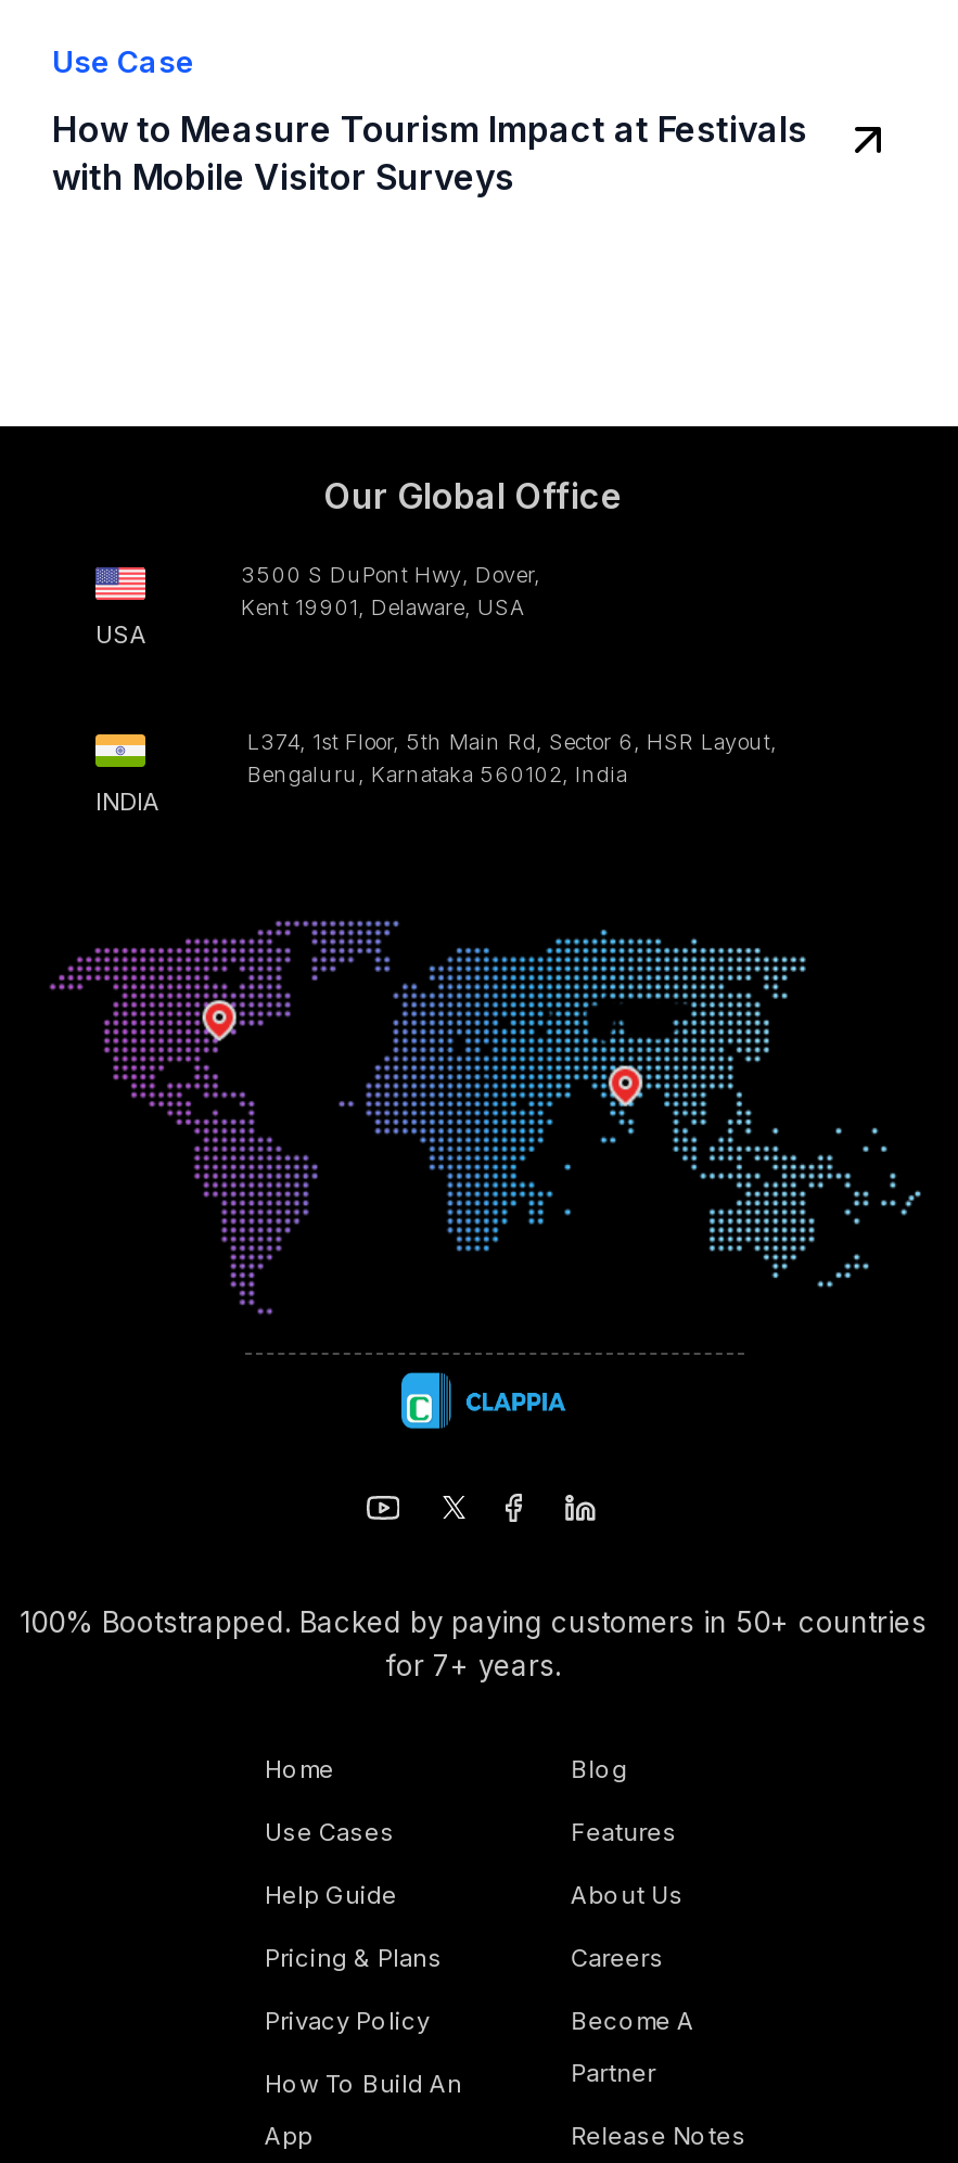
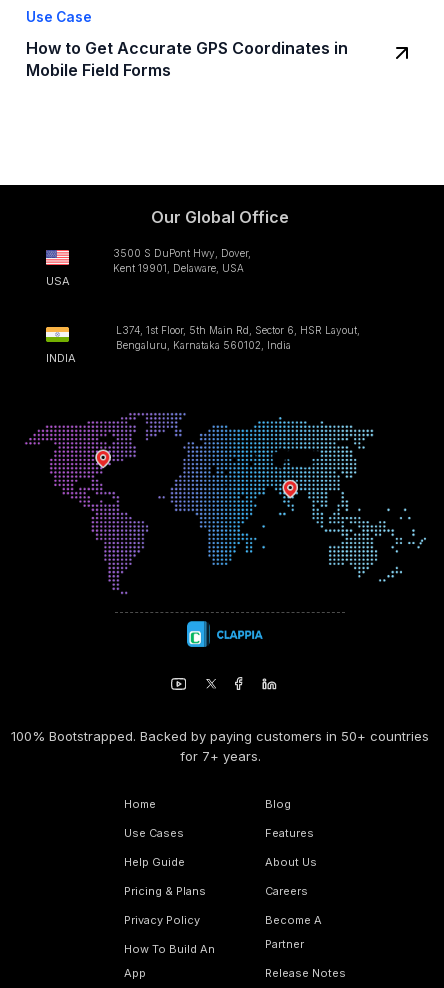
[52,107,807,198] How to Measure Tourism Impact at Festivals | with Mobile Visitor Surveys -> [26,38,348,80] How to Get Accurate GPS Coordinates in | Mobile Field Forms

